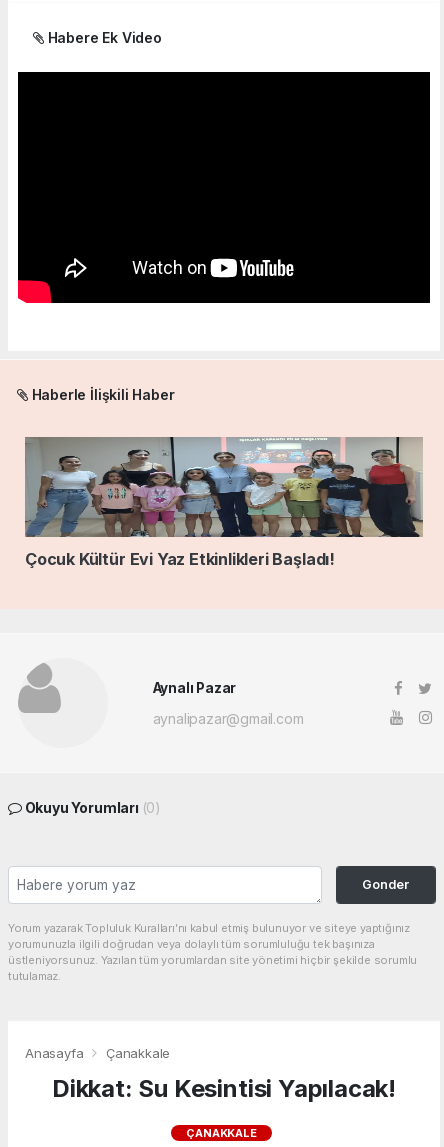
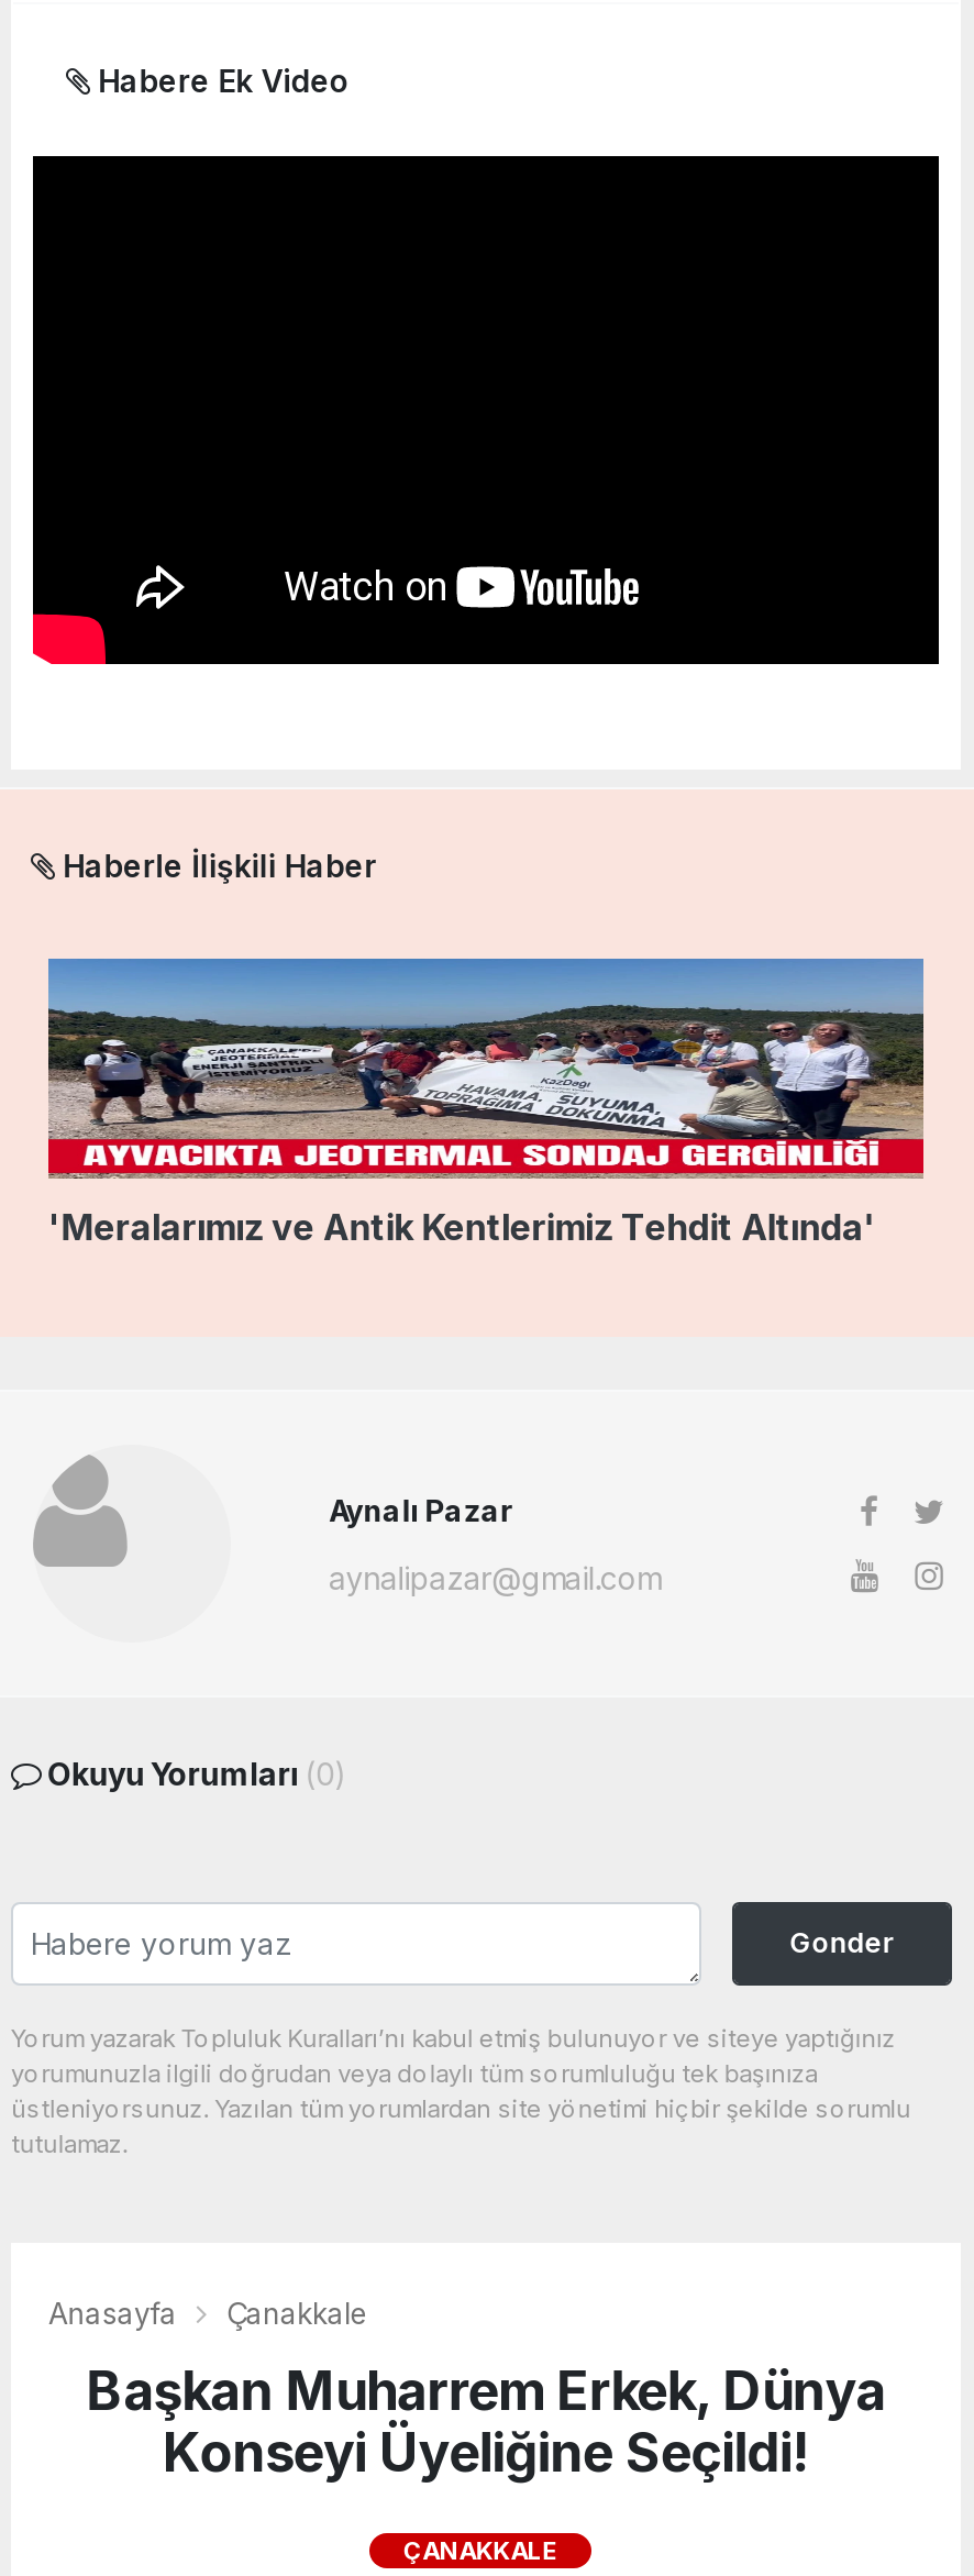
[24,436,424,569] [image] | Çocuk Kültür Evi Yaz Etkinlikleri Başladı! -> [46,957,926,1249] [image] | 'Meralarımız ve Antik Kentlerimiz Tehdit Altında'
[52,1074,396,1103] Dikkat: Su Kesintisi Yapılacak! -> [86,2359,886,2484] Başkan Muharrem Erkek, Dünya | Konseyi Üyeliğine Seçildi!

